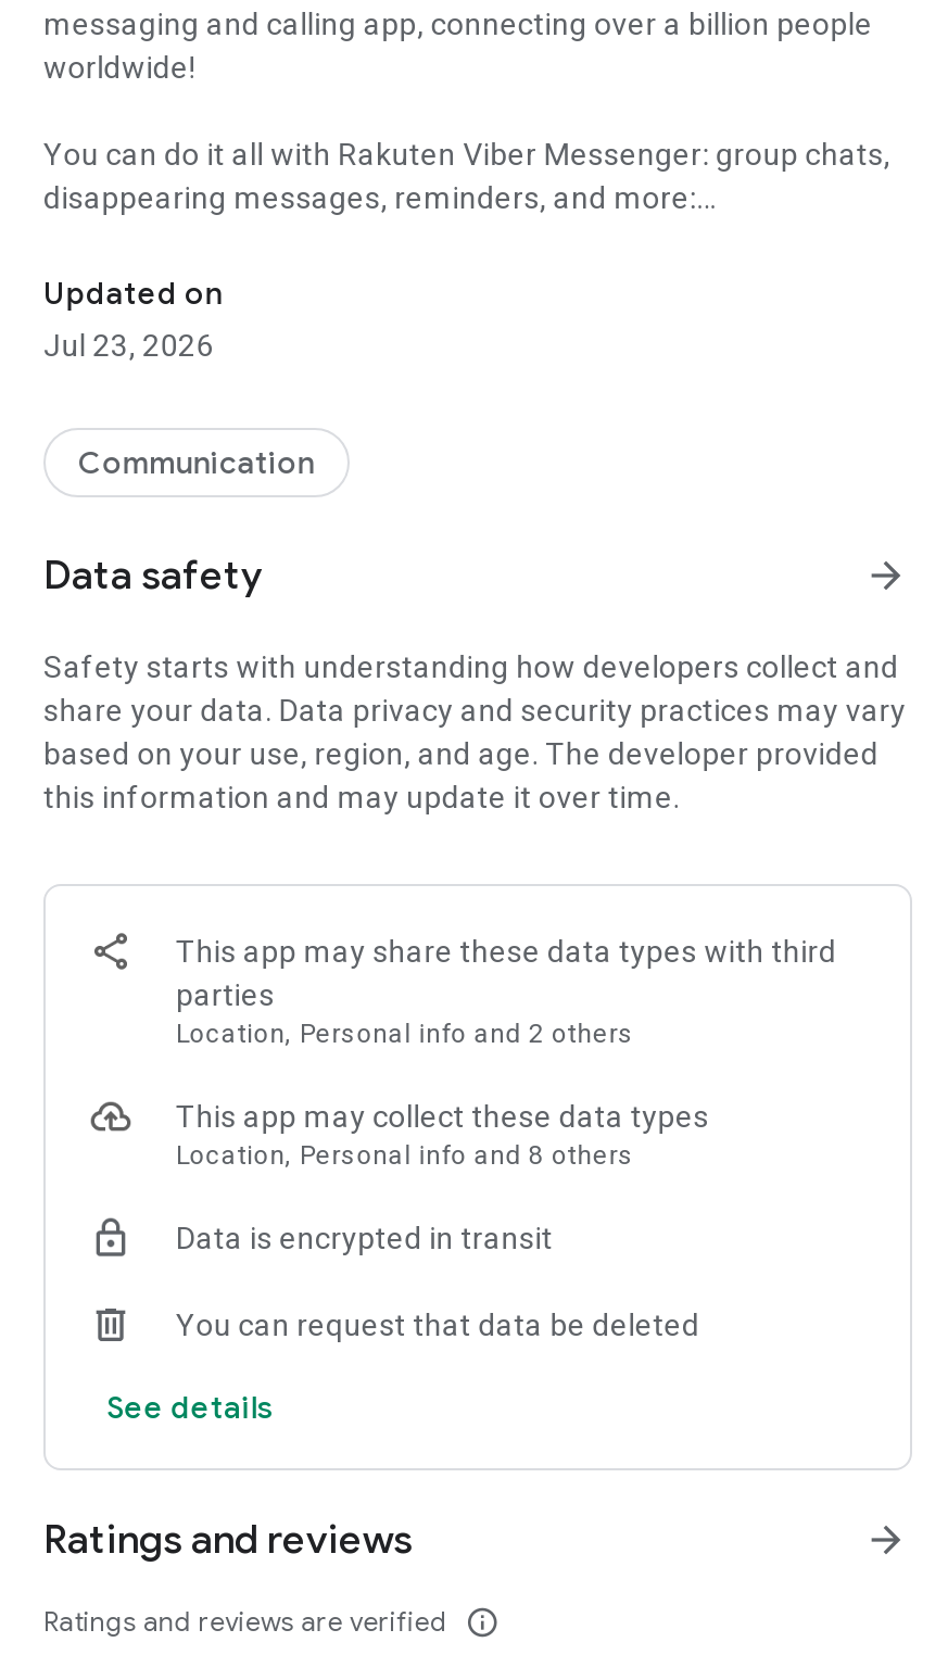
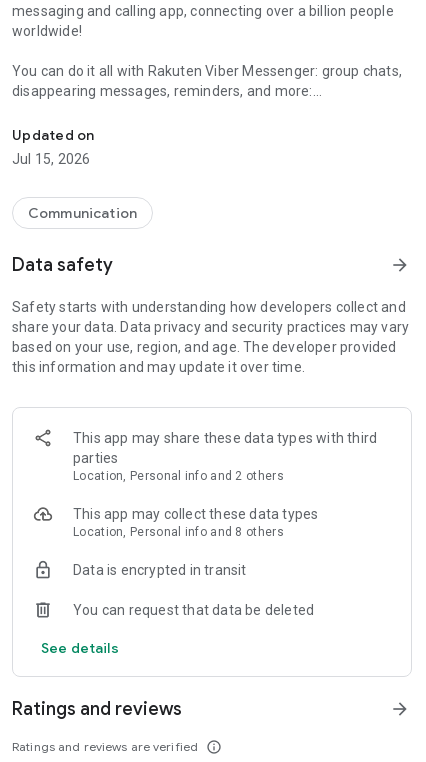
[43,328,214,363] Jul 23, 2026 -> [12,151,90,167] Jul 15, 2026

